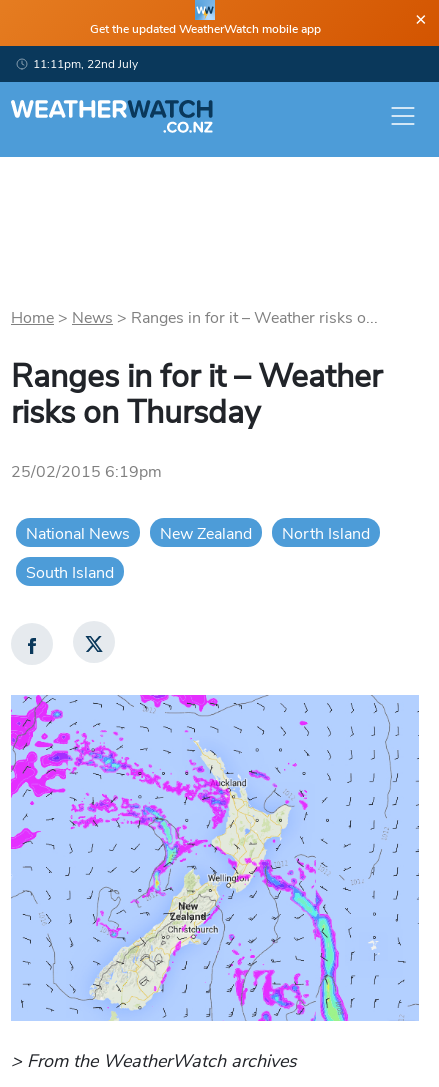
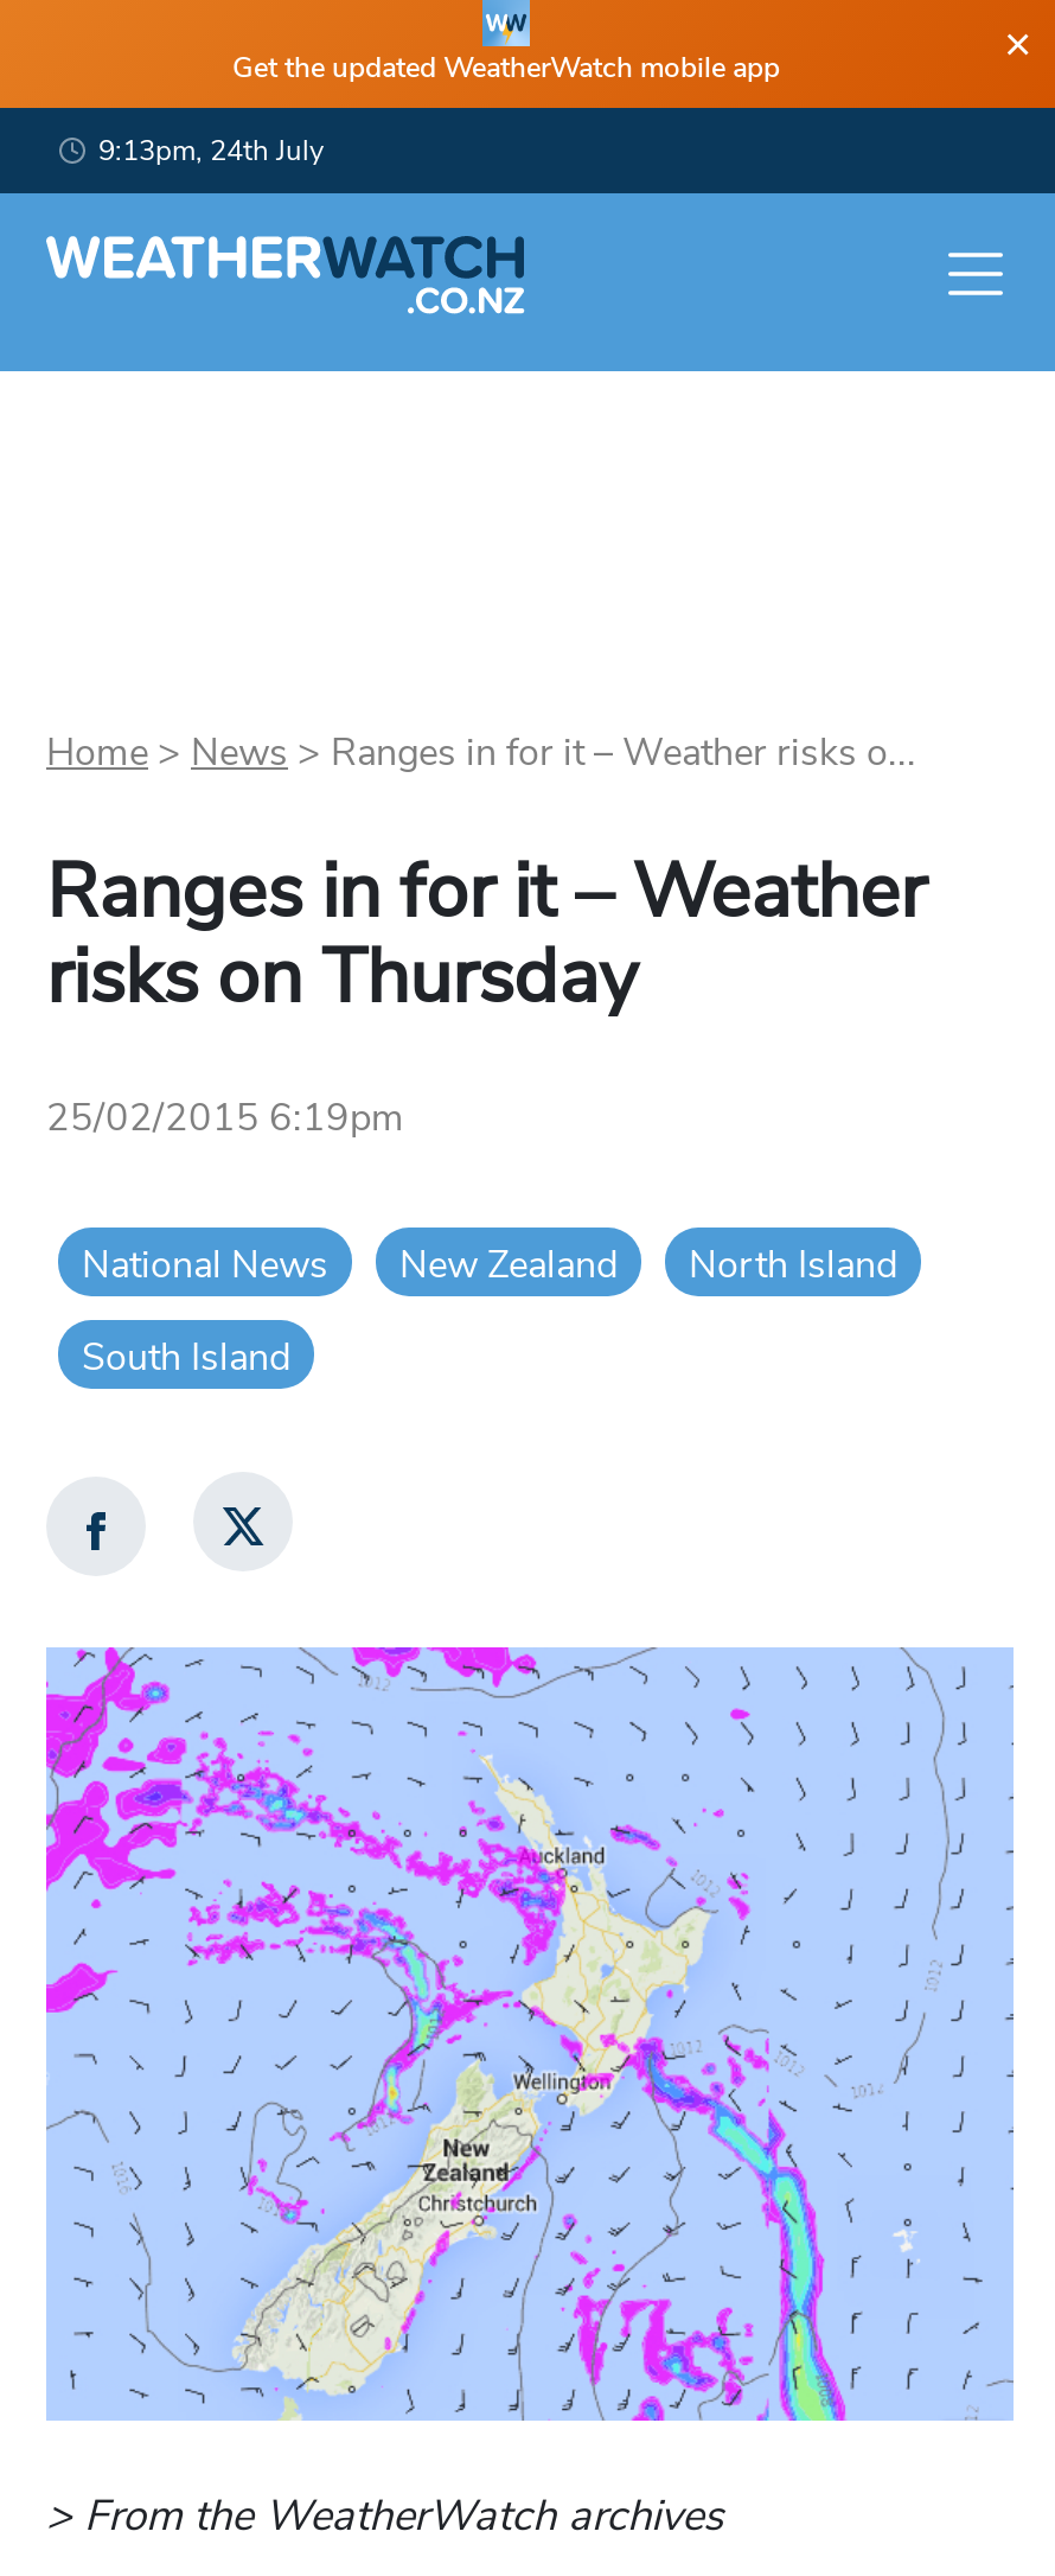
[33,56,138,72] 11:11pm, 22nd July -> [98,132,324,170] 9:13pm, 24th July

